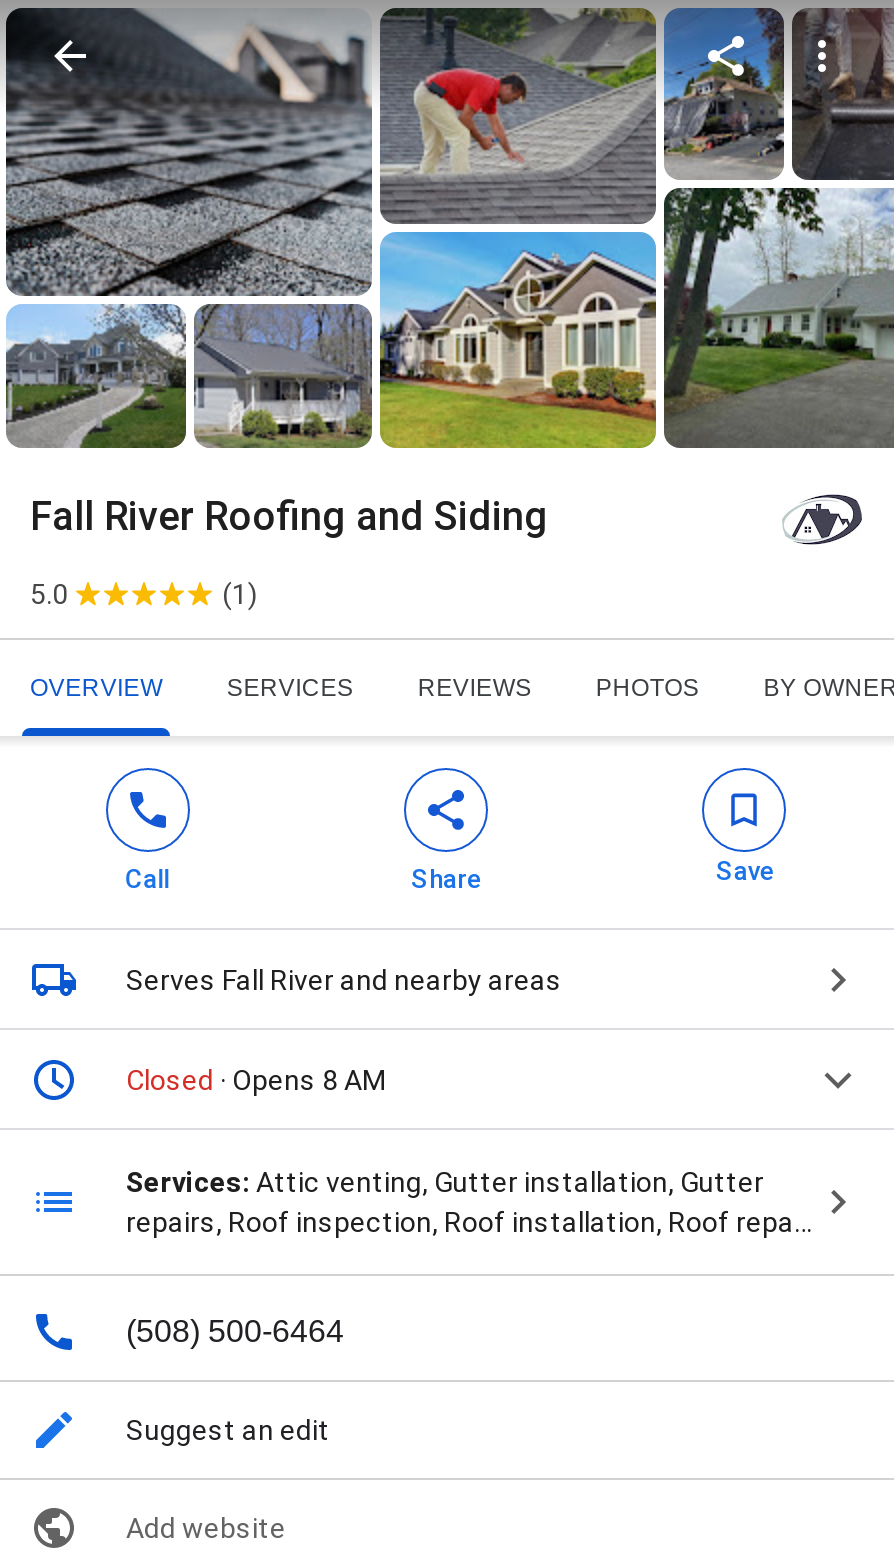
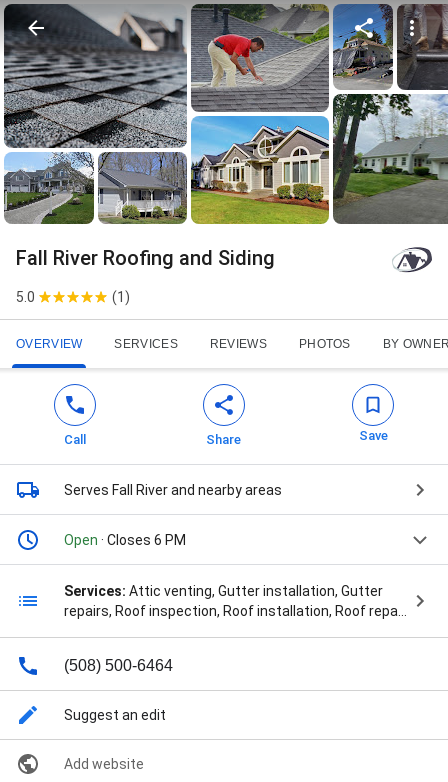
[126,1064,386,1096] Closed · Opens 8 AM -> [64,532,186,548] Open · Closes 6 PM

